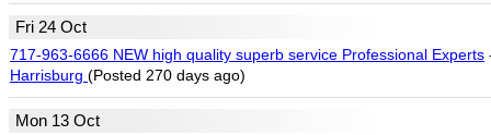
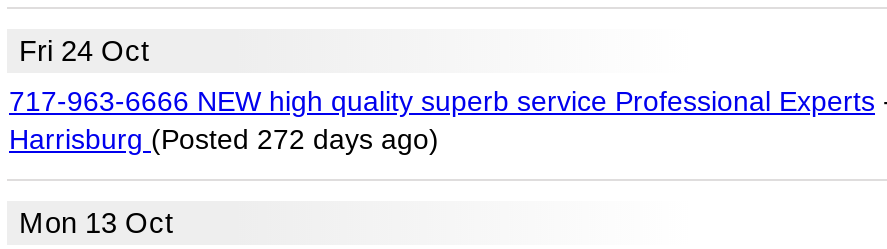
[10,67,245,84] Harrisburg (Posted 270 days ago) -> [9,123,439,155] Harrisburg (Posted 272 days ago)

